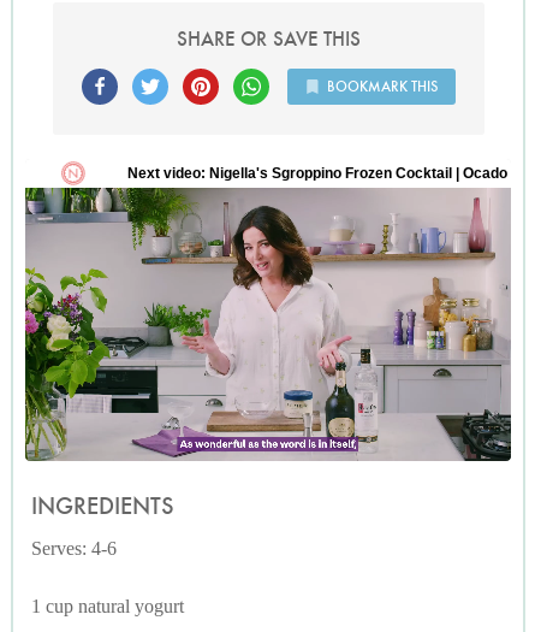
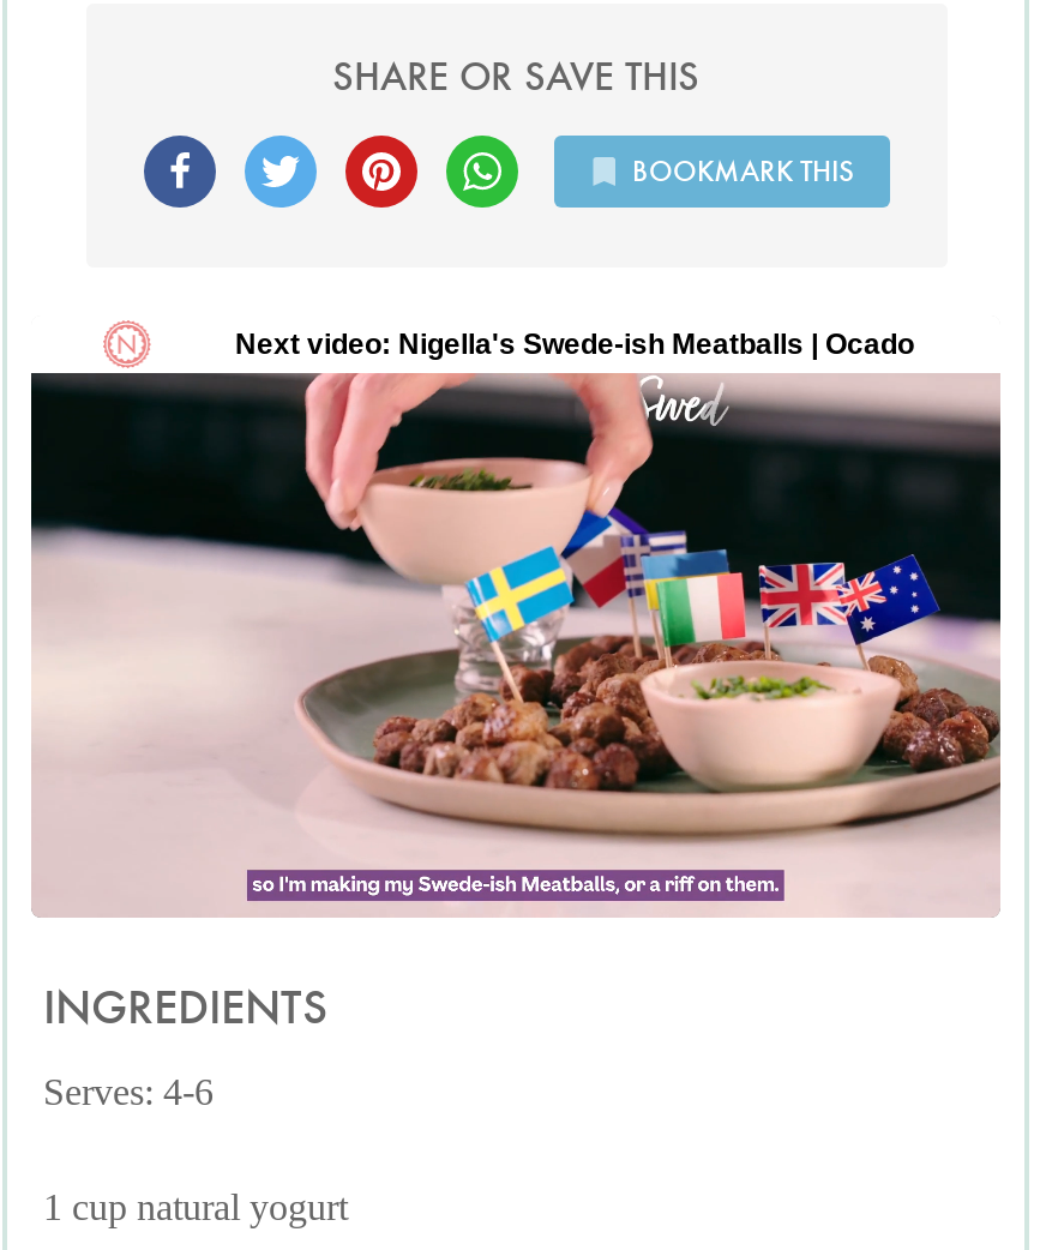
[24,166,512,462] [image] -> [31,331,1003,919] [image]

